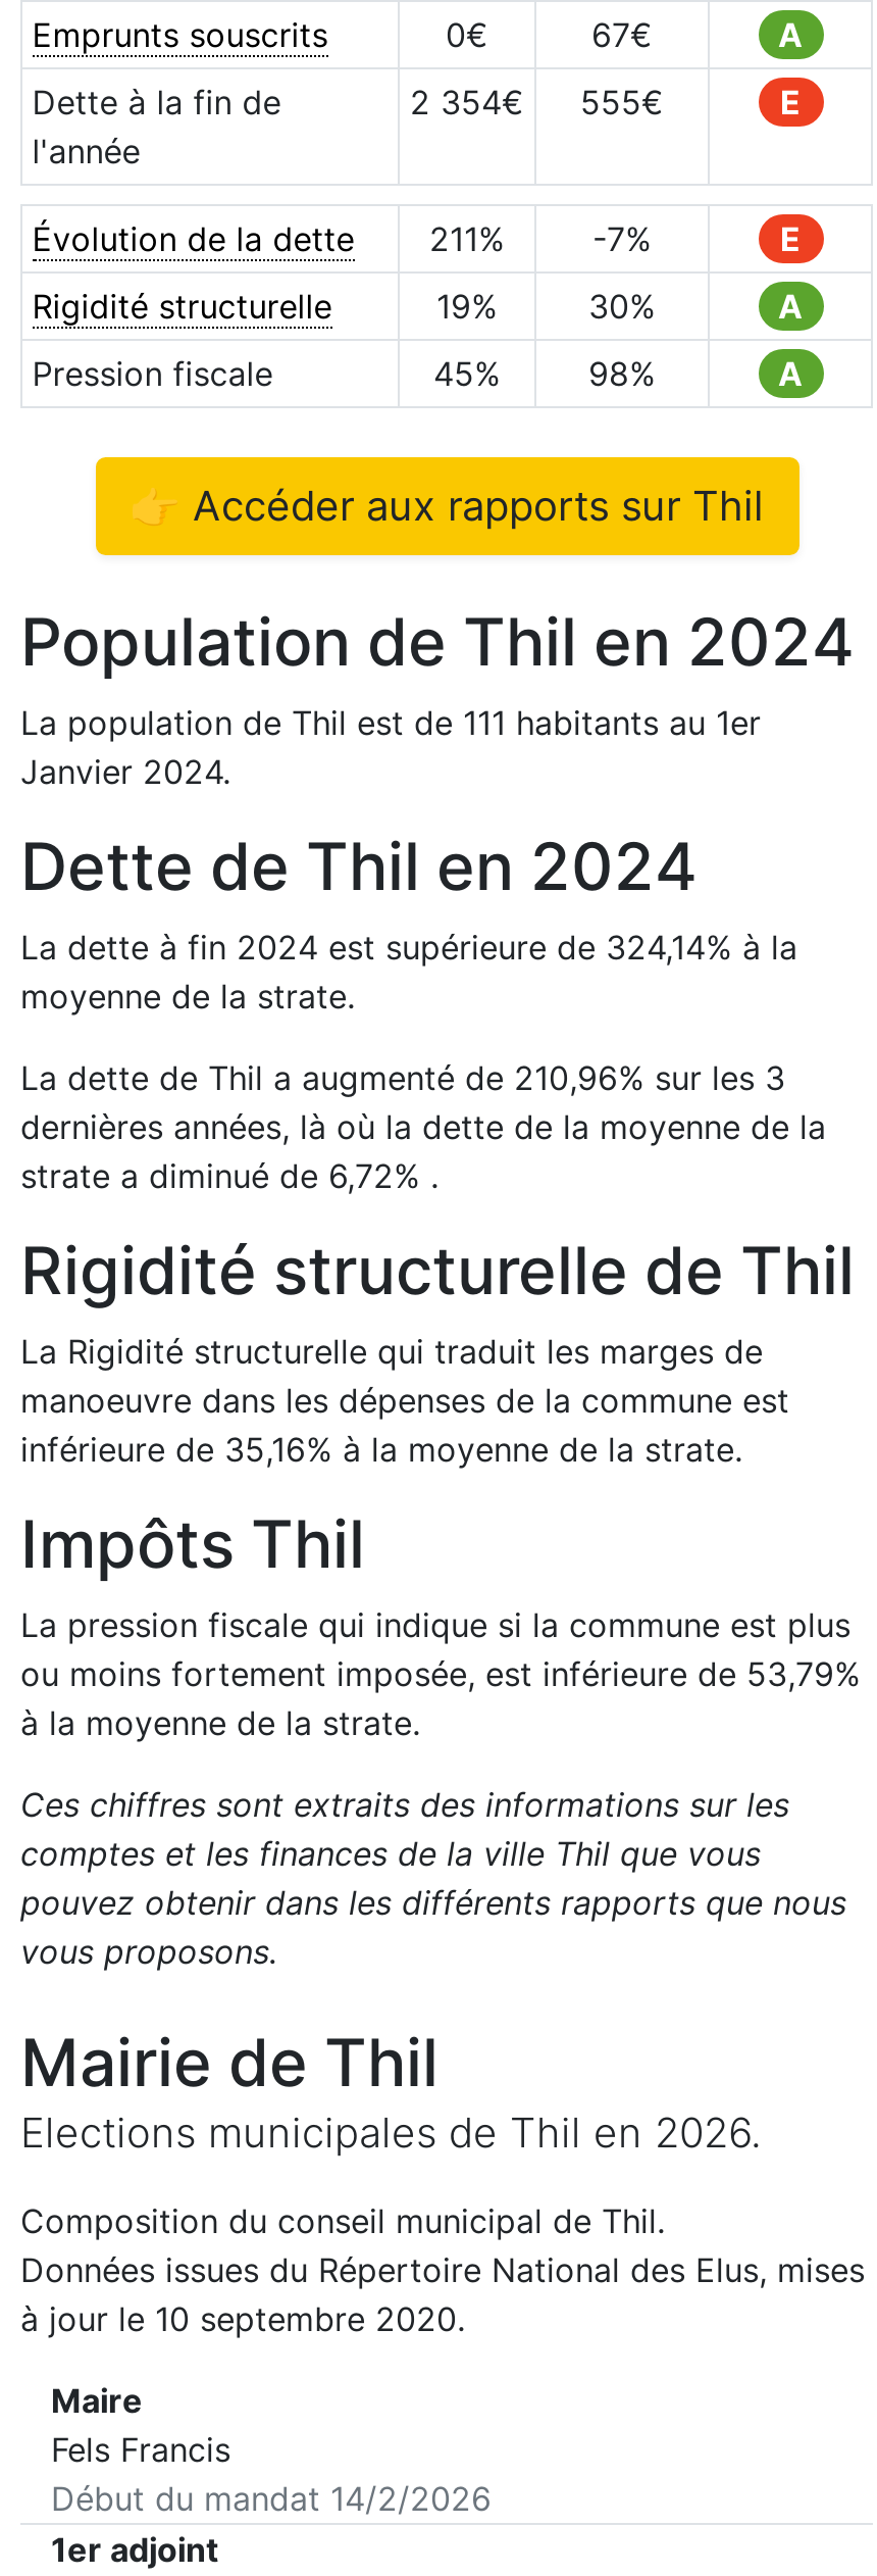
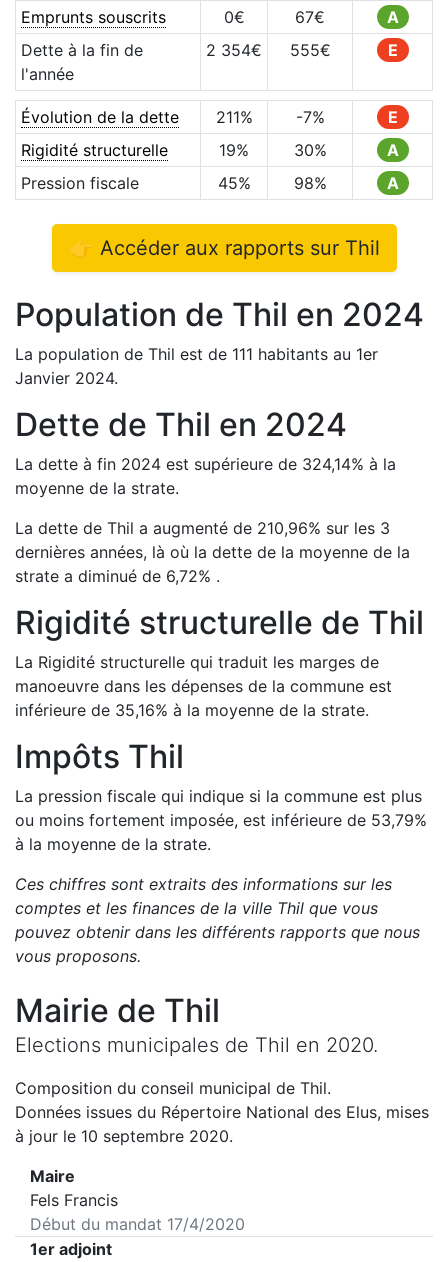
[20,2109,761,2158] Elections municipales de Thil en 2026. -> [15,1033,378,1057] Elections municipales de Thil en 2020.
[51,2478,492,2519] Début du mandat 14/2/2026 -> [30,1214,245,1234] Début du mandat 17/4/2020

